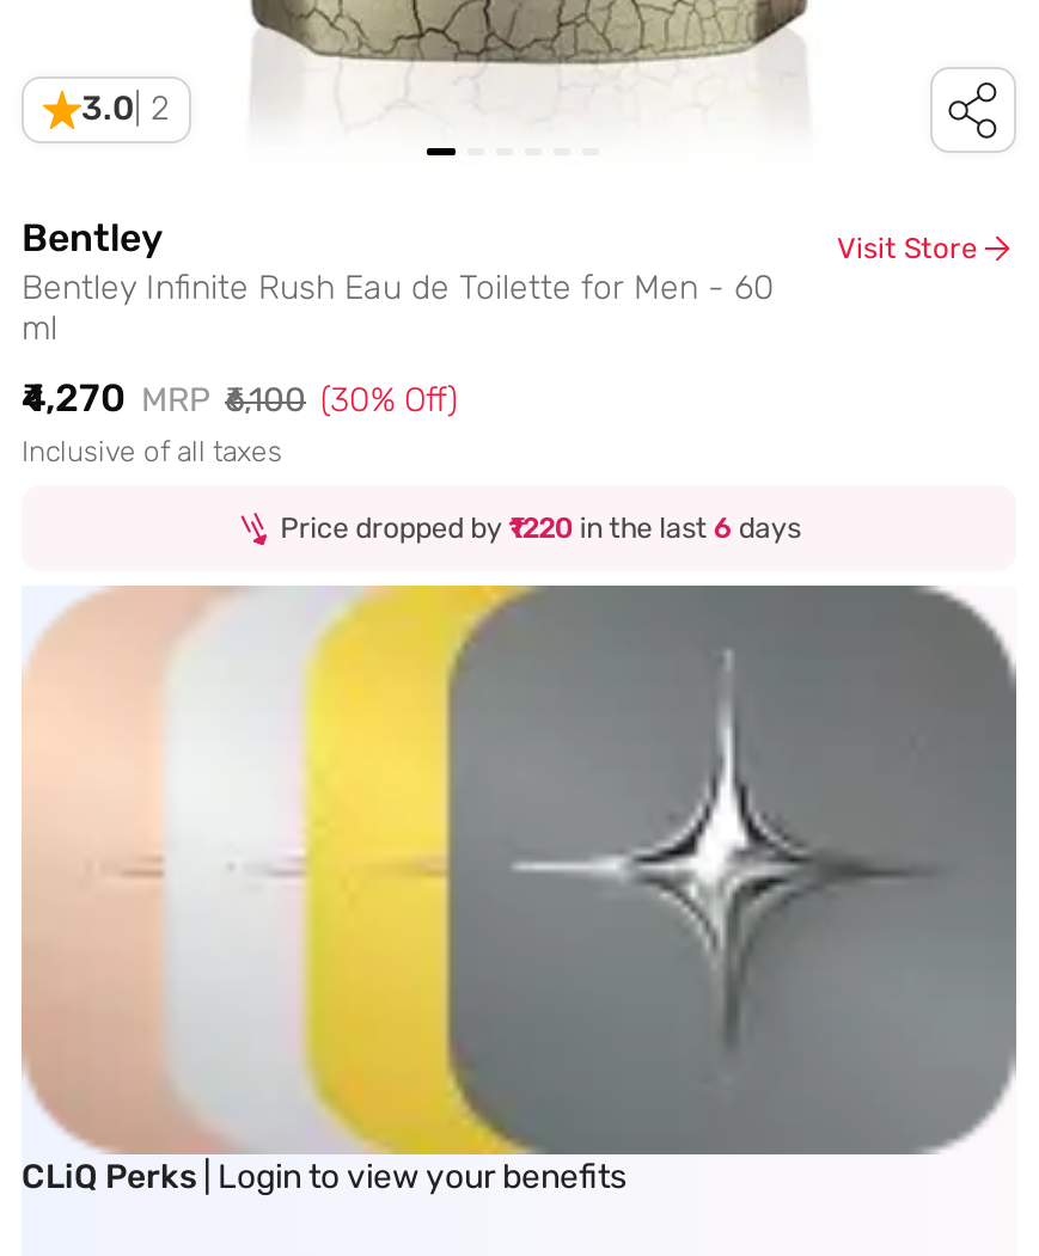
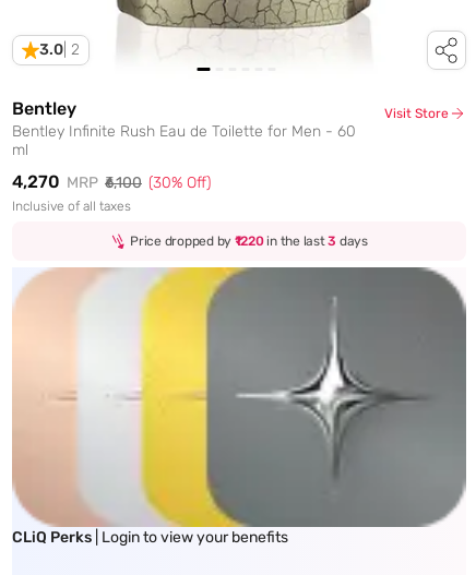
[280,512,801,545] Price dropped by ₹1220 in the last 6 days -> [130,234,368,249] Price dropped by ₹1220 in the last 3 days

